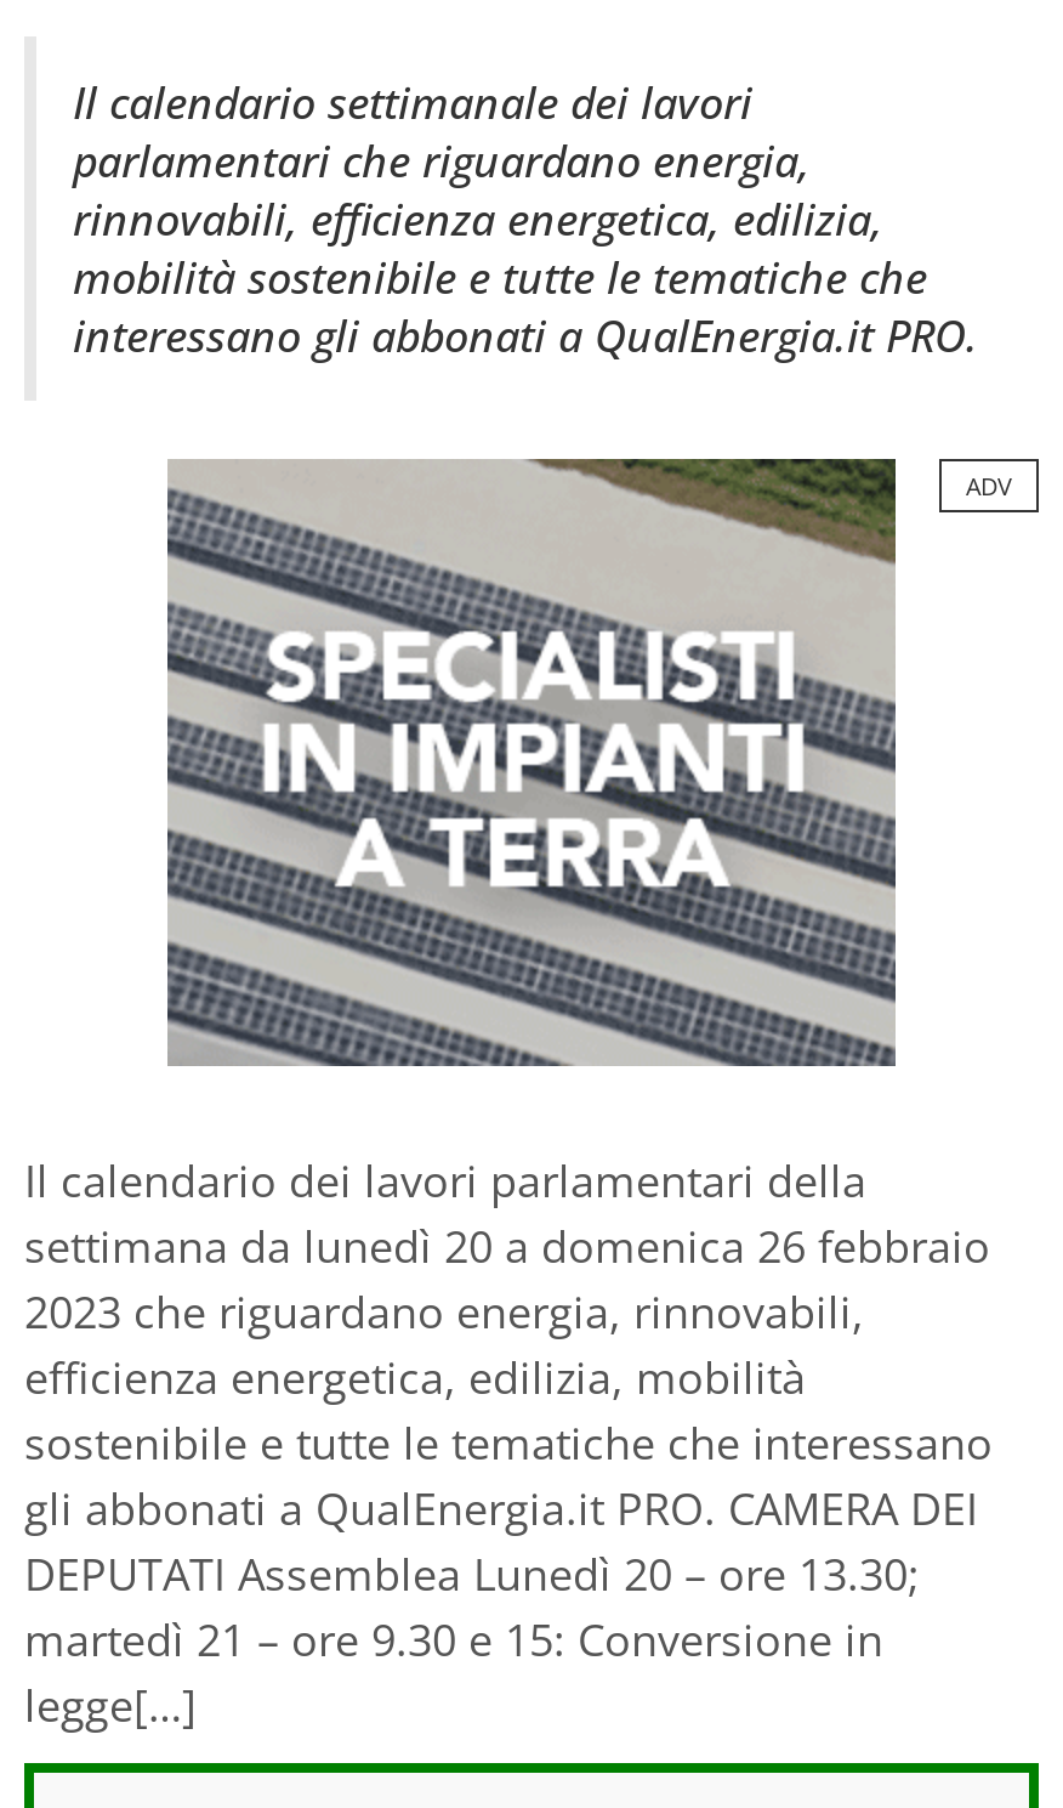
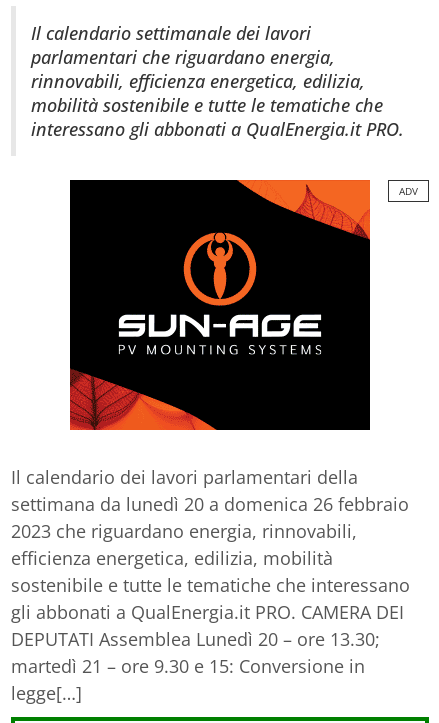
[165,457,898,1069] [image] -> [69,179,371,431] [image]

